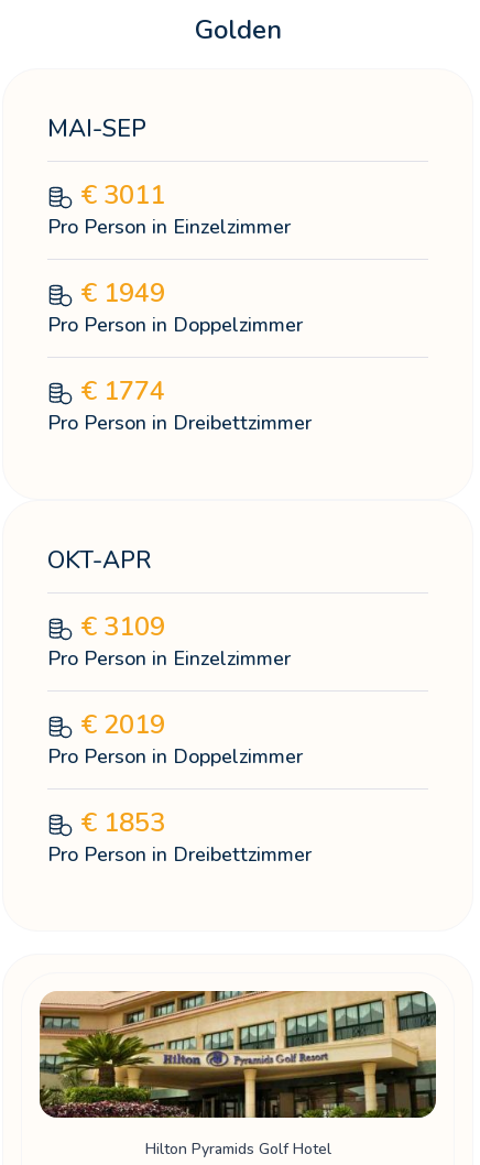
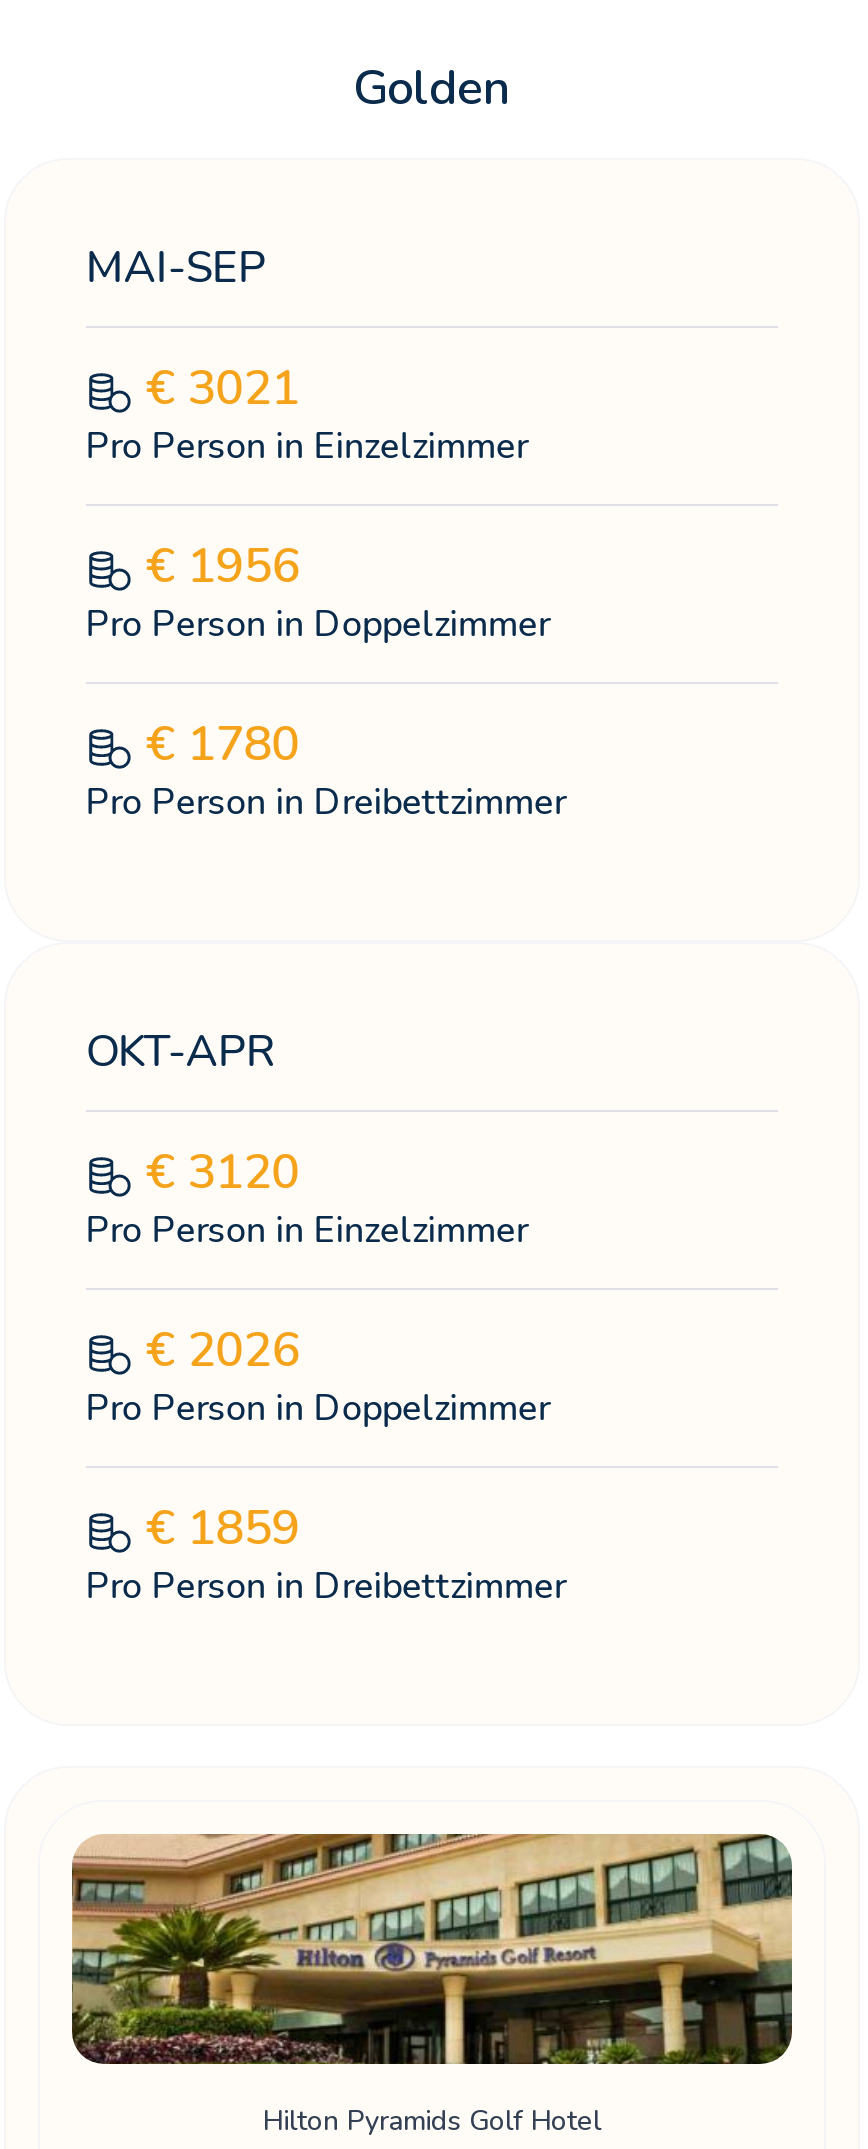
[80,177,165,213] € 3011 -> [146,356,300,420] € 3021
[80,275,165,311] € 1949 -> [146,534,300,598] € 1956
[80,373,165,409] € 1774 -> [146,712,300,776] € 1780
[80,609,165,644] € 3109 -> [146,1140,300,1204] € 3120
[80,707,165,742] € 2019 -> [146,1318,300,1382] € 2026
[80,805,165,840] € 1853 -> [146,1496,300,1560] € 1859

